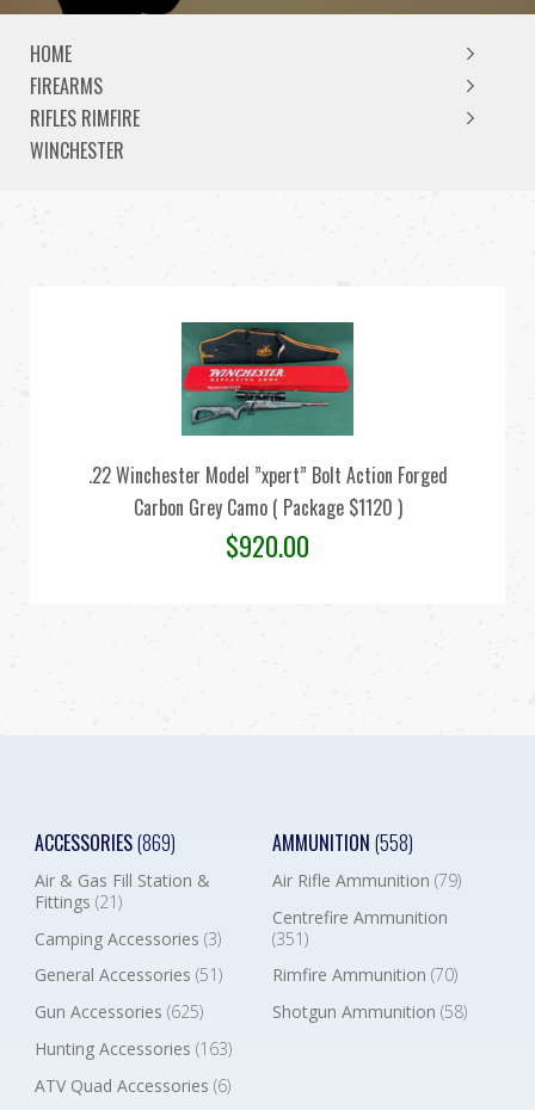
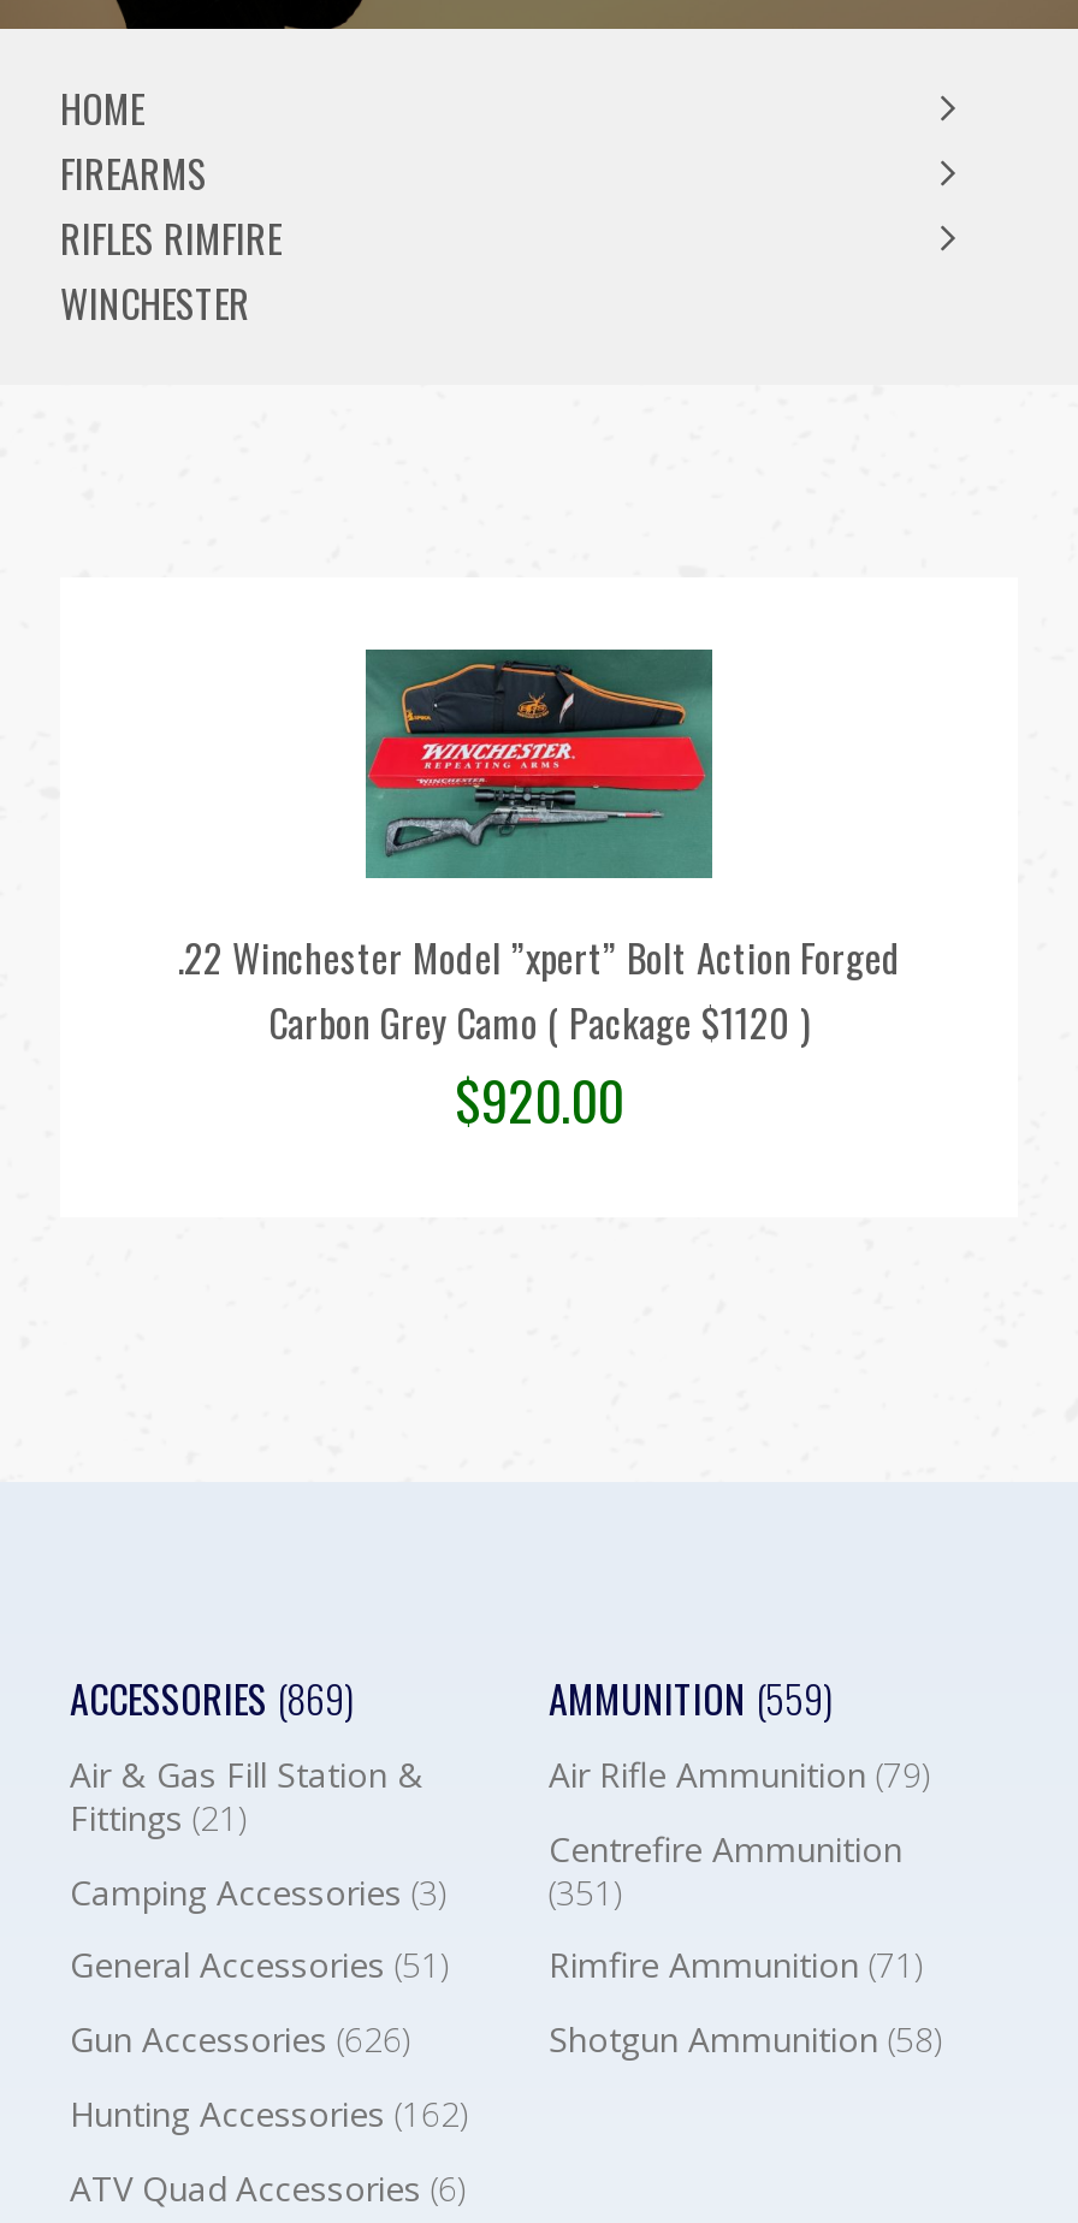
[272,828,413,857] AMMUNITION (558) -> [549,1670,833,1727] AMMUNITION (559)
[272,964,457,986] Rimfire Ammunition (70) -> [549,1942,922,1988] Rimfire Ammunition (71)
[35,1000,203,1023] Gun Accessories (625) -> [70,2017,409,2062] Gun Accessories (626)
[35,1037,232,1060] Hunting Accessories (163) -> [70,2091,467,2136] Hunting Accessories (162)

